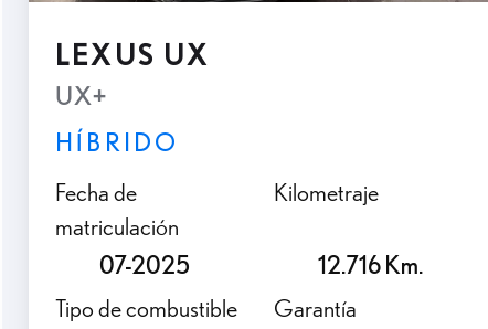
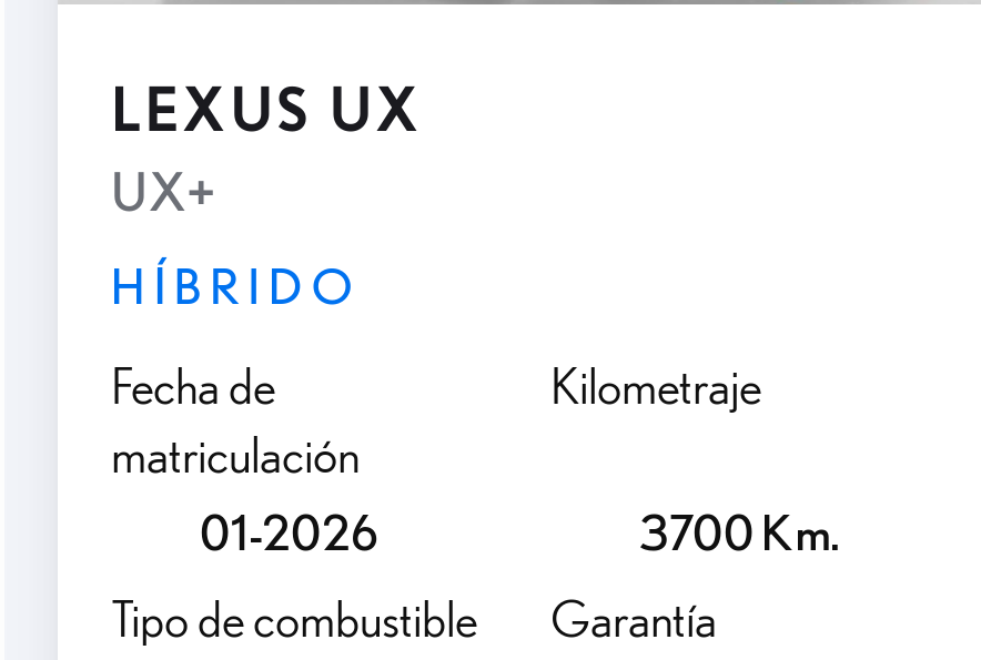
[99,250,190,279] 07-2025 -> [200,501,377,561] 01-2026
[318,250,423,279] 12.716 Km. -> [639,501,839,561] 3700 Km.

